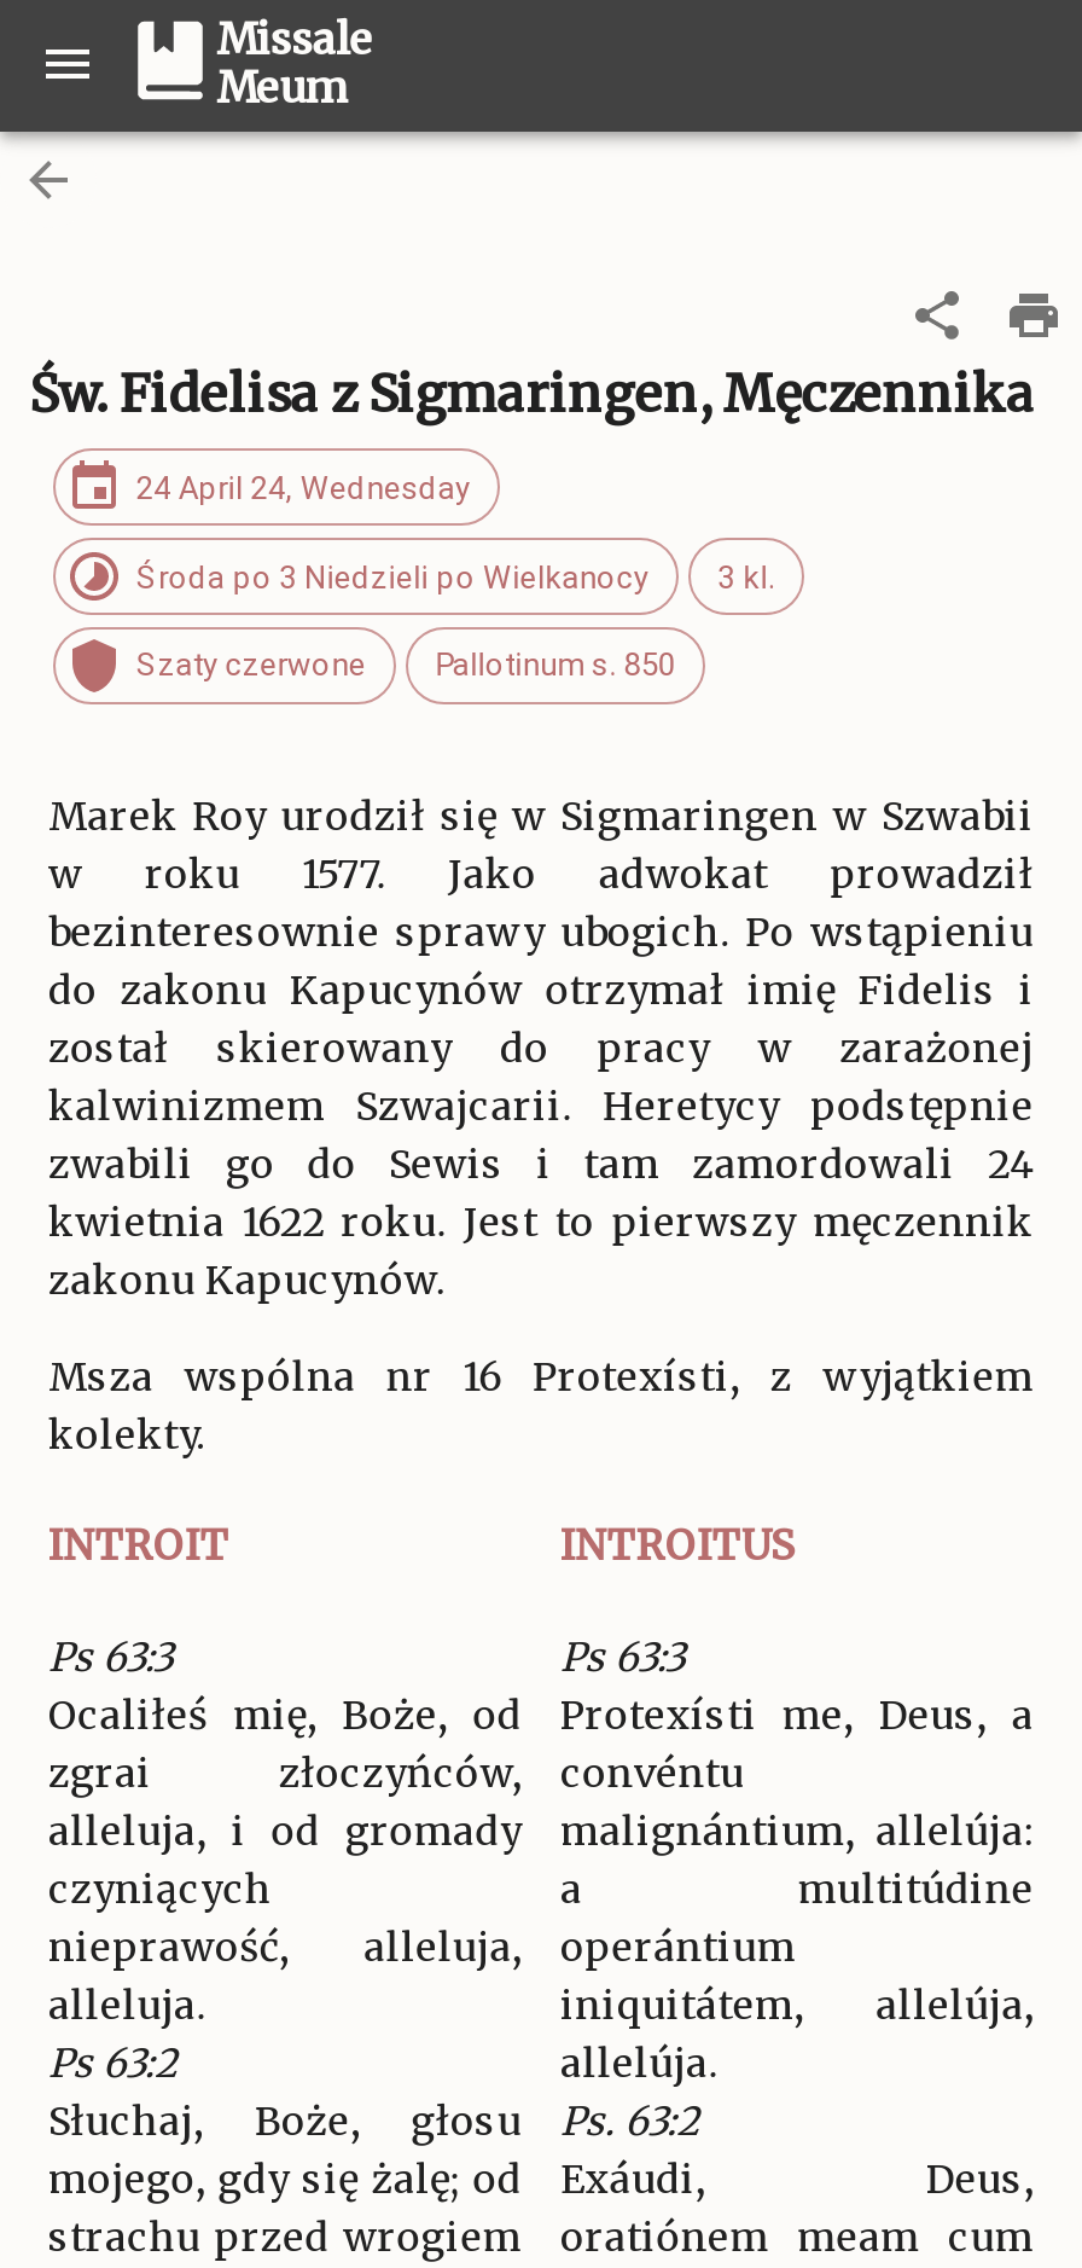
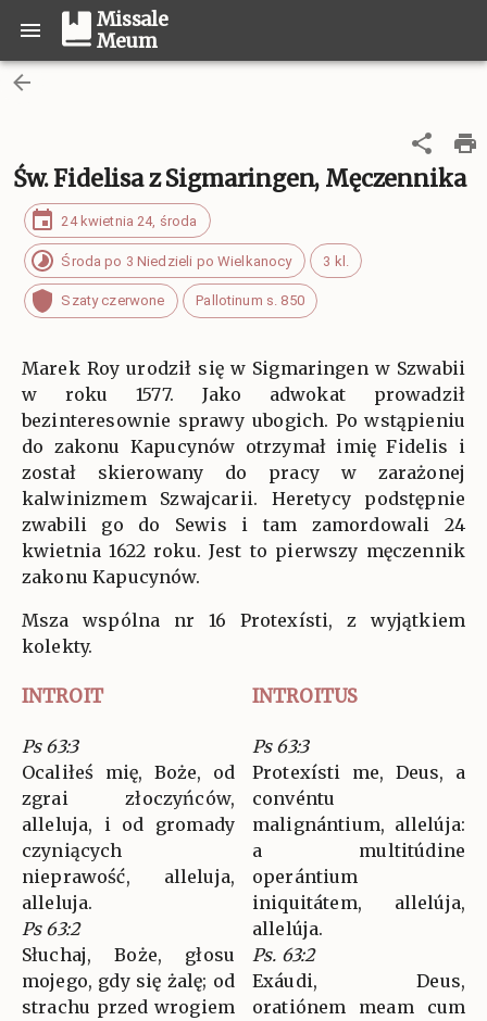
[136,470,470,506] 24 April 24, Wednesday -> [61,213,197,229] 24 kwietnia 24, środa

